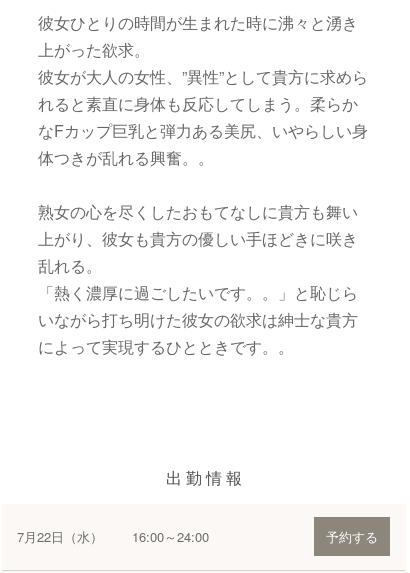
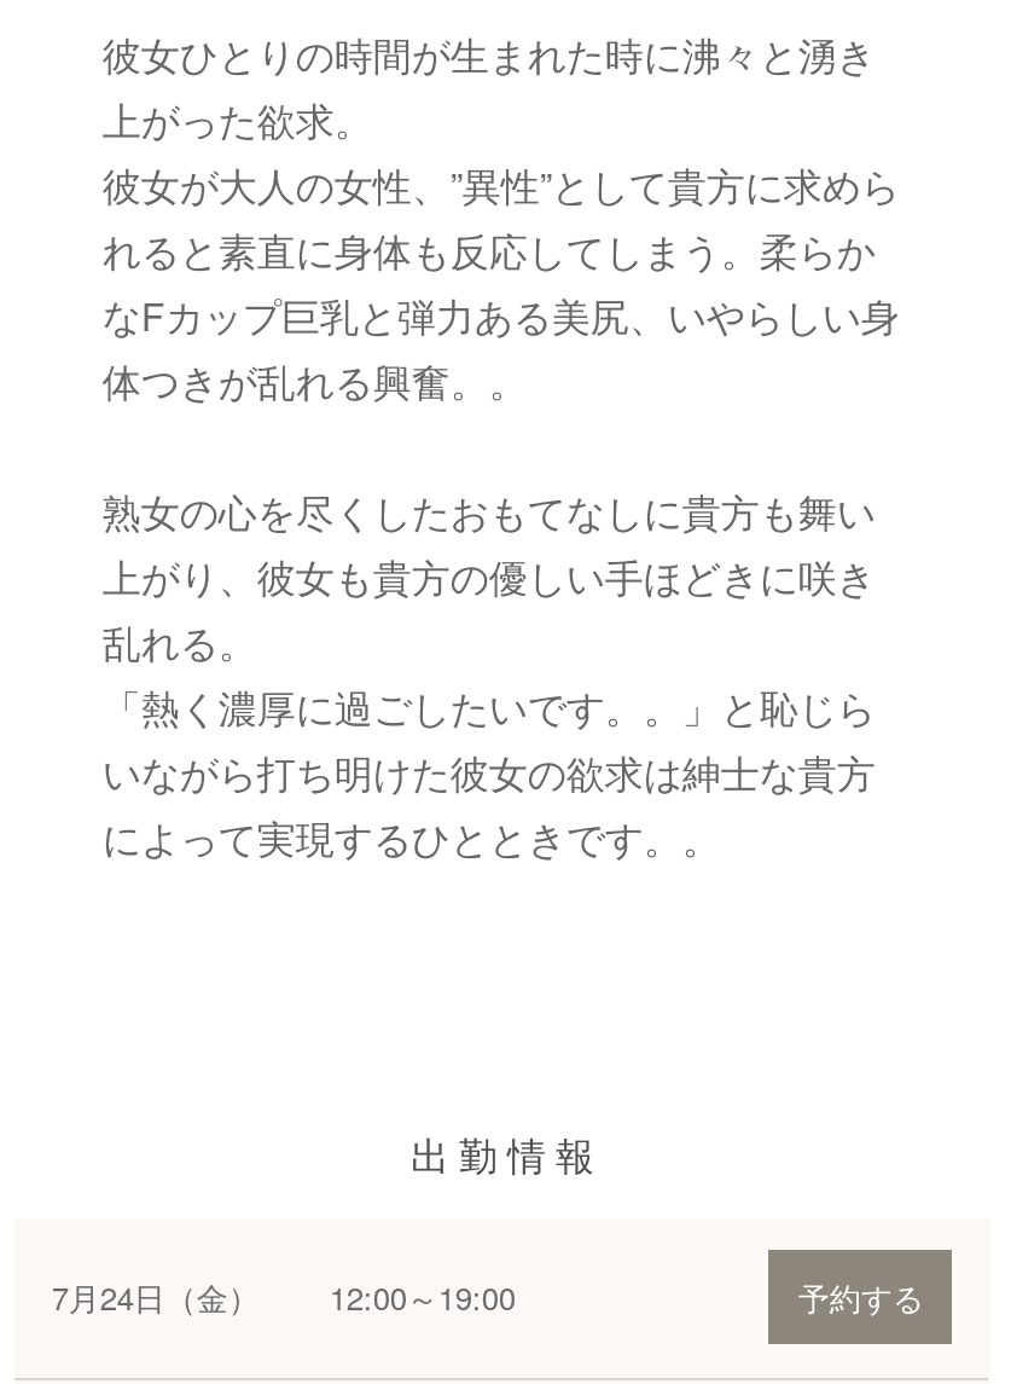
[17,527,103,546] 7月22日（水） -> [52,1273,259,1319] 7月24日（金）
[132,527,209,546] 16:00～24:00 -> [330,1273,516,1319] 12:00～19:00

